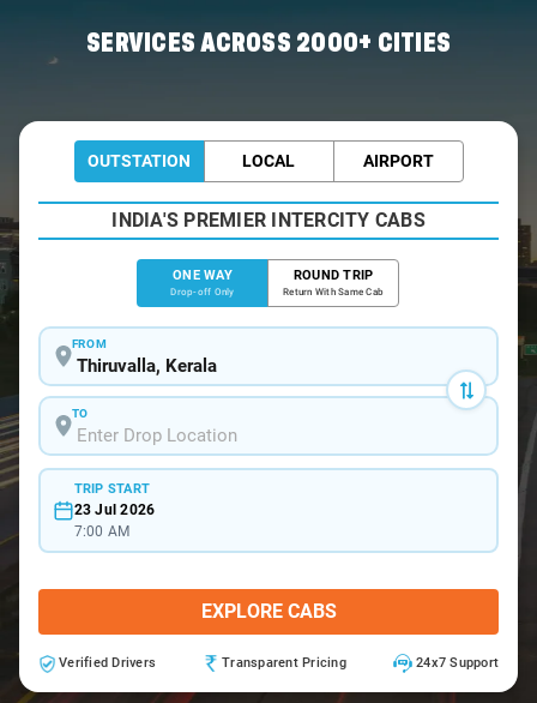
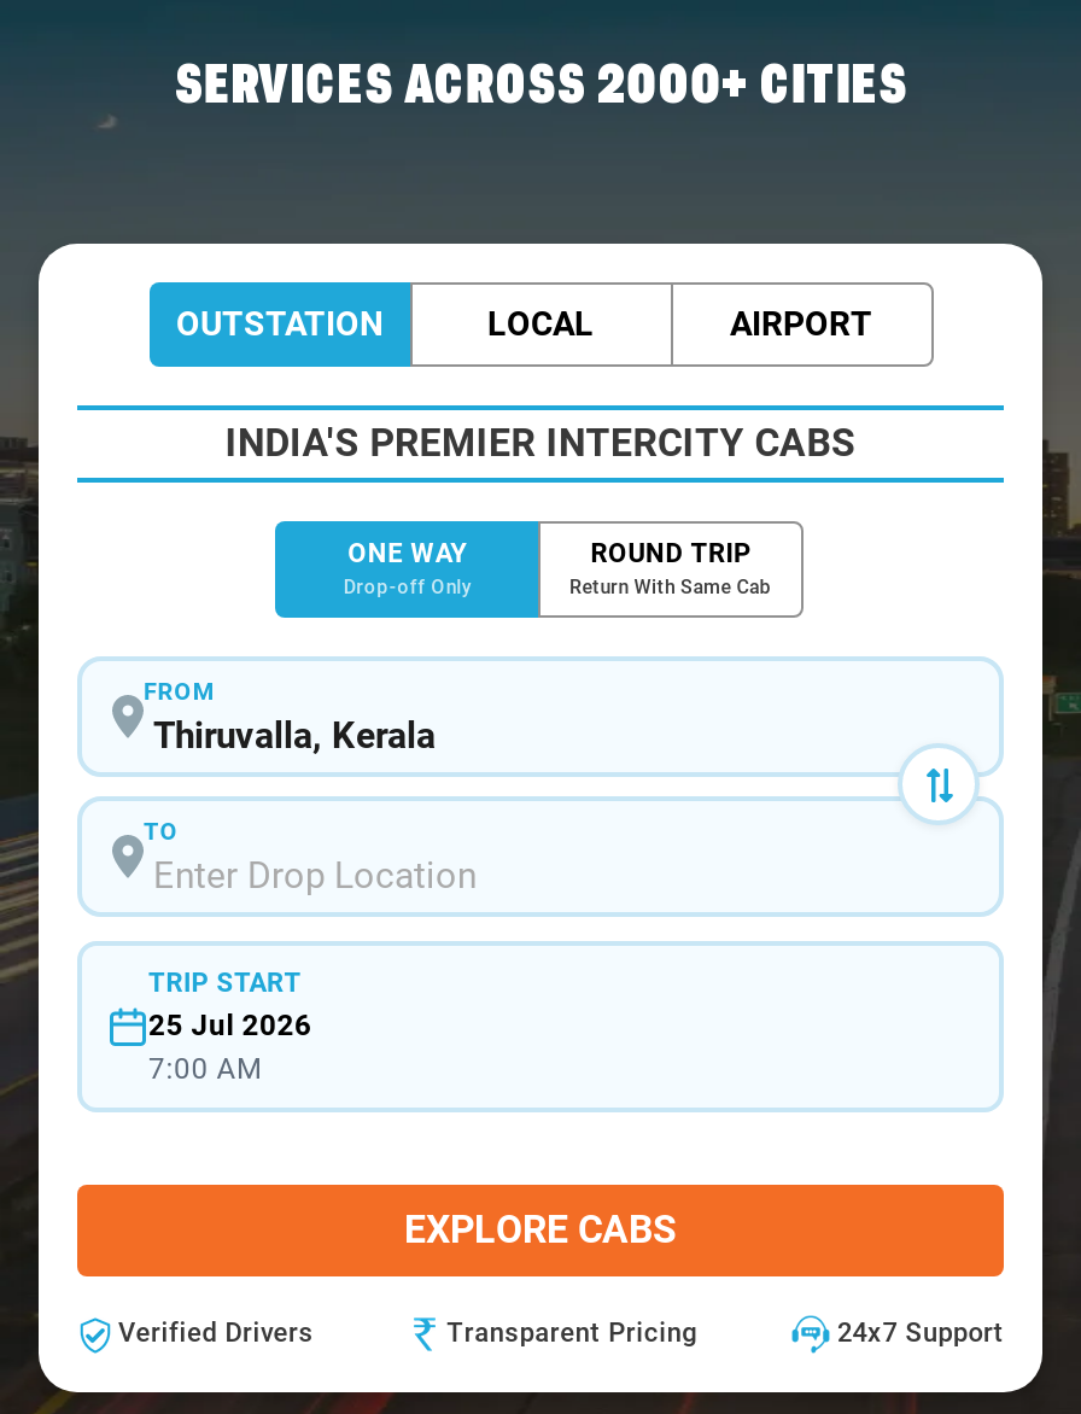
[74,501,155,518] 23 Jul 2026 -> [148,1007,312,1041] 25 Jul 2026

